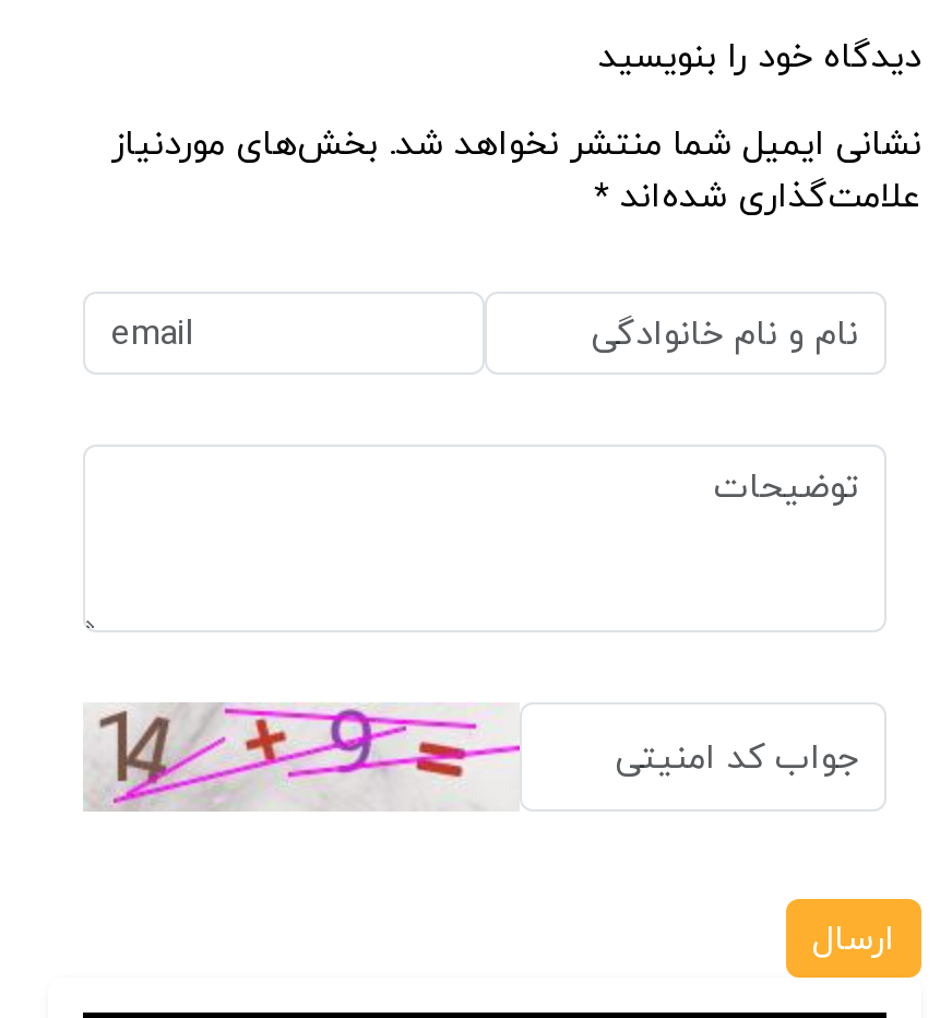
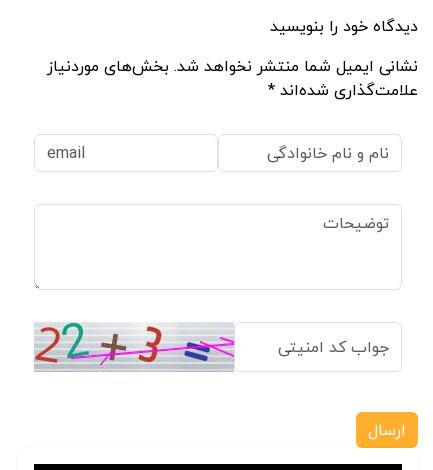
[87,706,517,808] [image] -> [34,322,235,371] [image]

